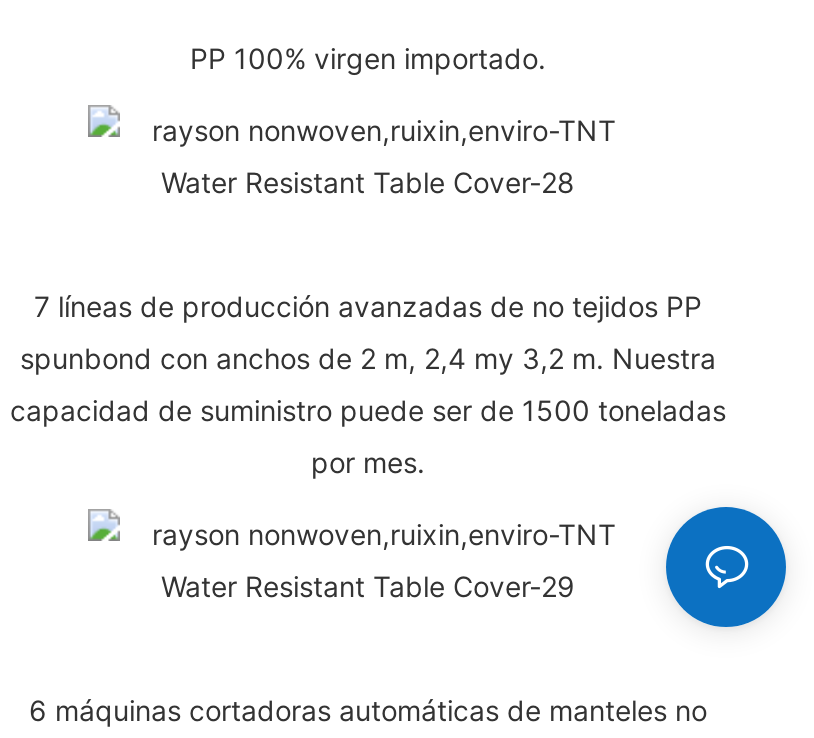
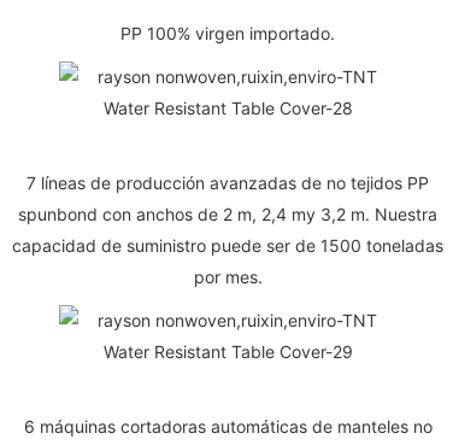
[662,503,790,631] [image] -> none

